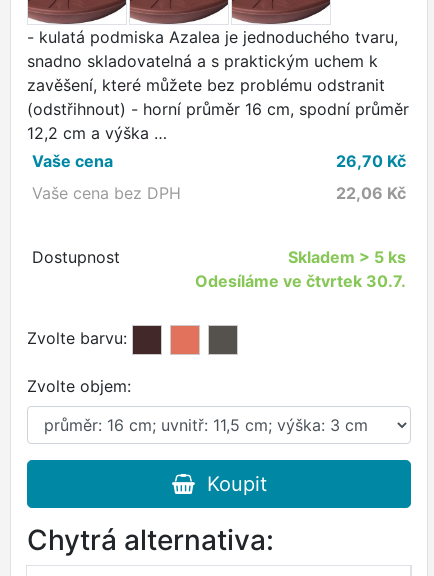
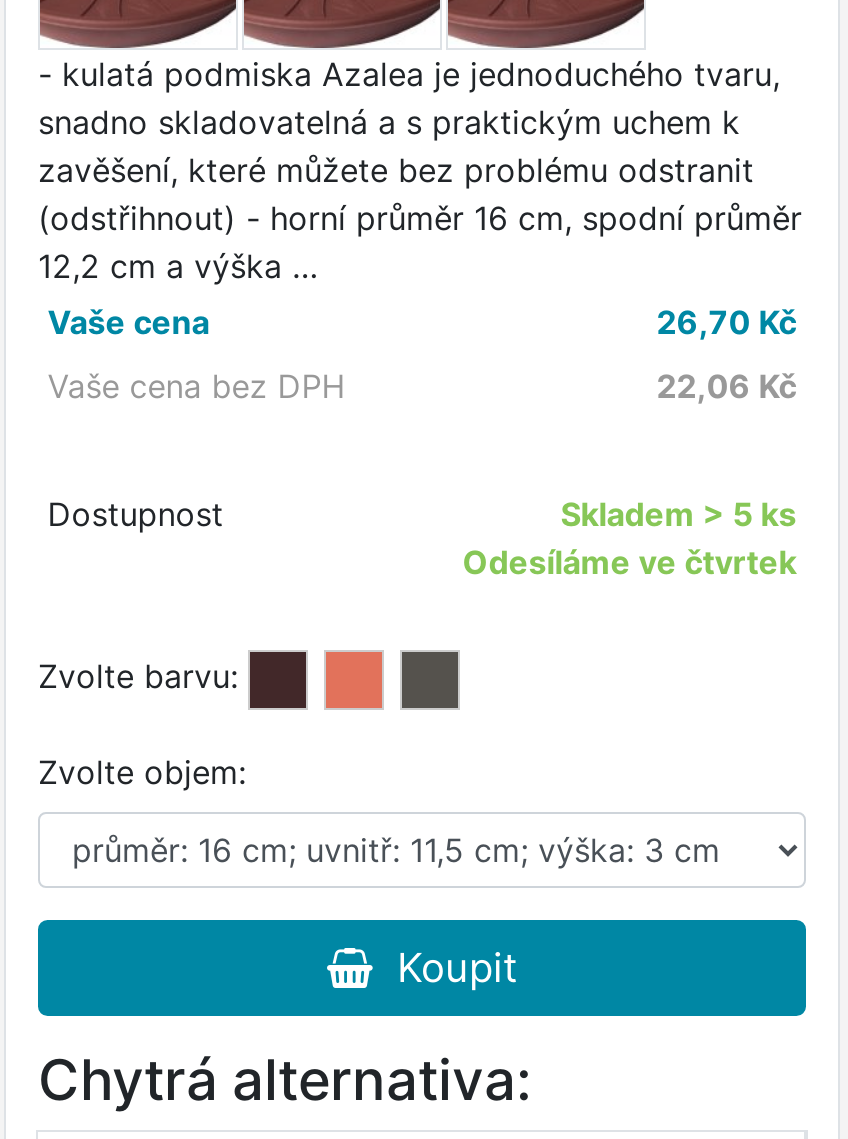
[195,271,406,291] Odesíláme ve čtvrtek 30.7. -> [462,542,796,582] Odesíláme ve čtvrtek

